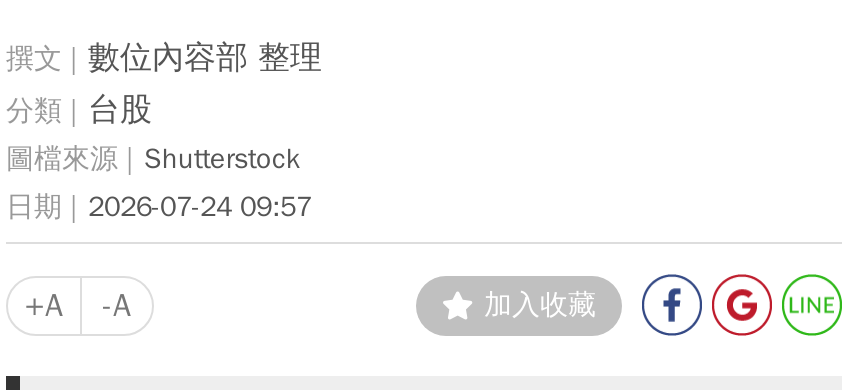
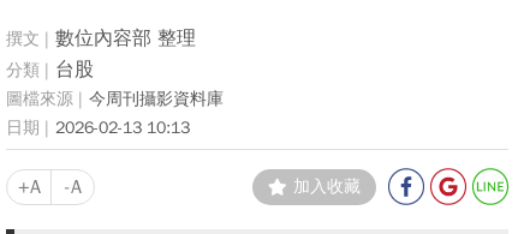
[88,143,312,225] Shutterstock | 2026-07-24 09:57 -> [55,89,224,138] 今周刊攝影資料庫 | 2026-02-13 10:13

